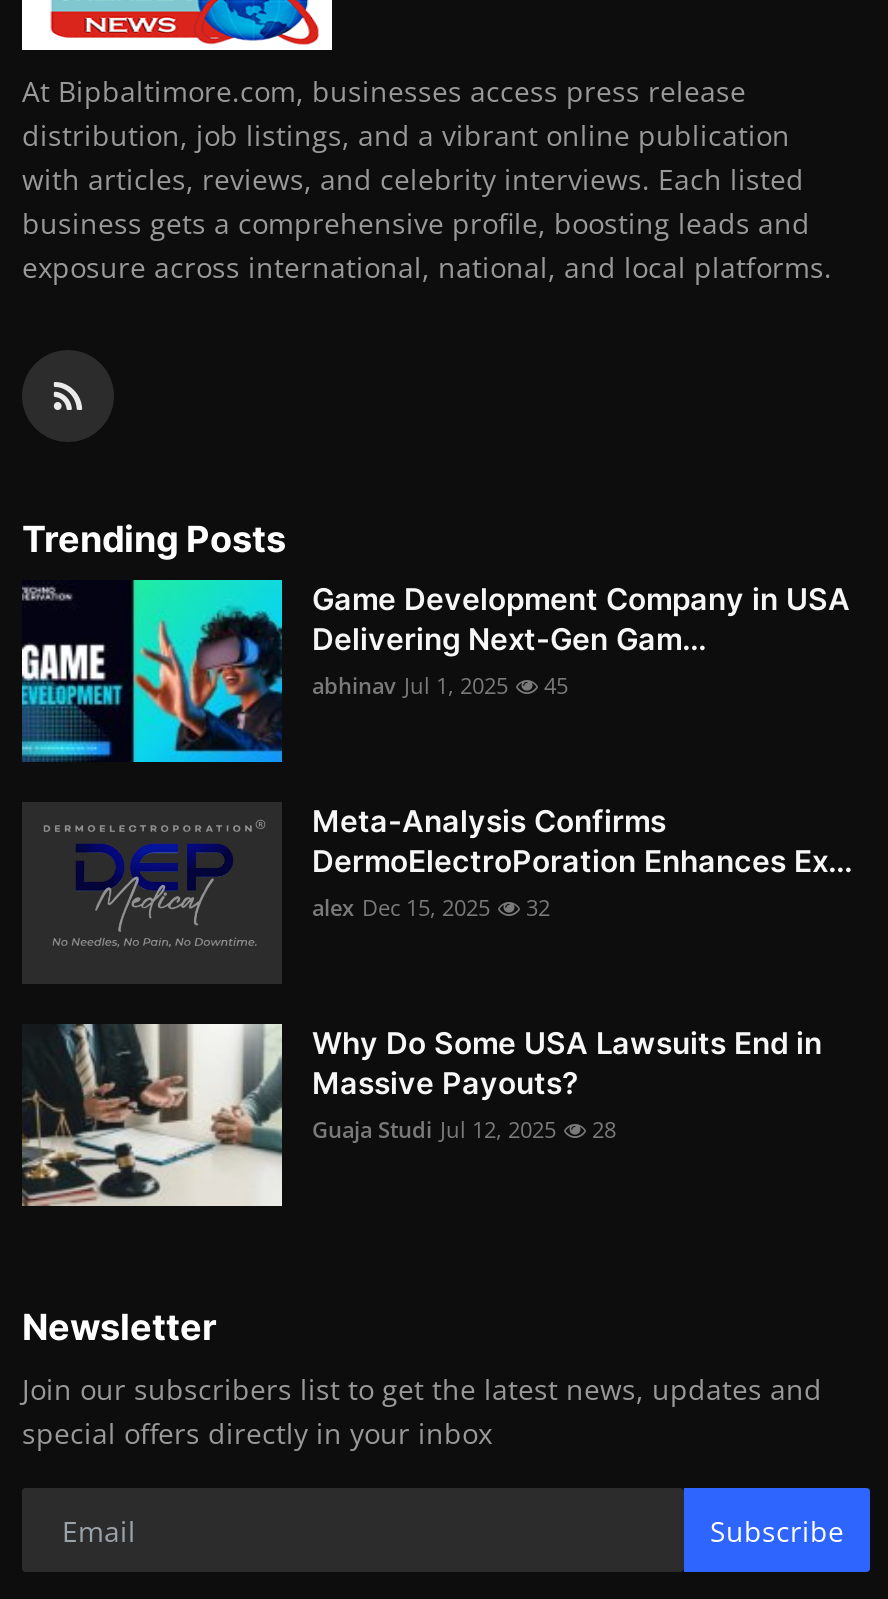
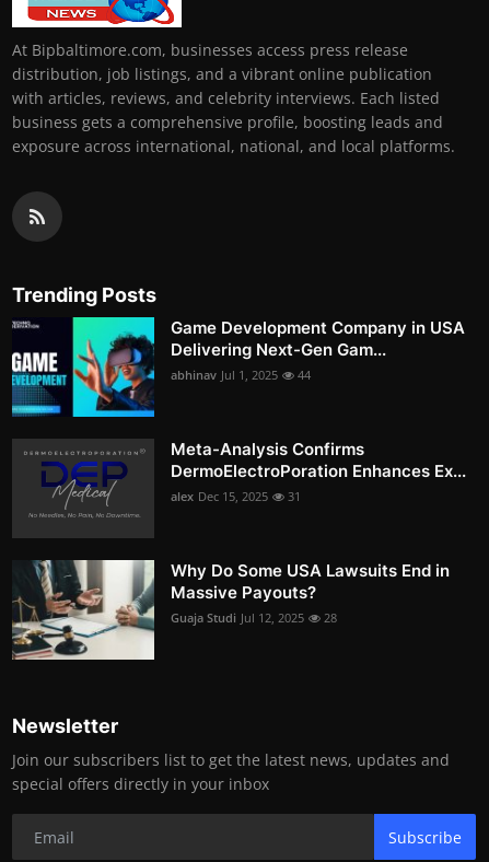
[312,671,568,701] abhinav Jul 1, 2025 45 -> [171,367,311,383] abhinav Jul 1, 2025 44
[312,893,550,923] alex Dec 15, 2025 32 -> [171,488,301,505] alex Dec 15, 2025 31

